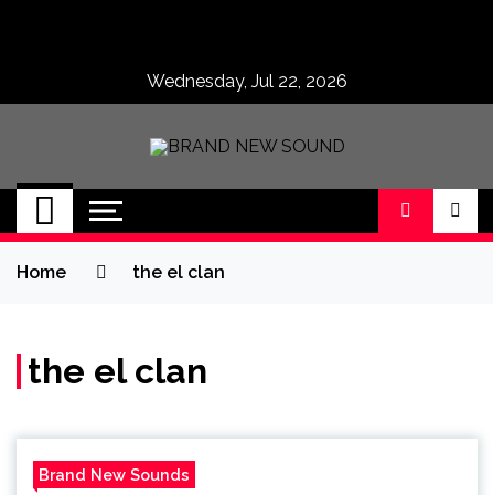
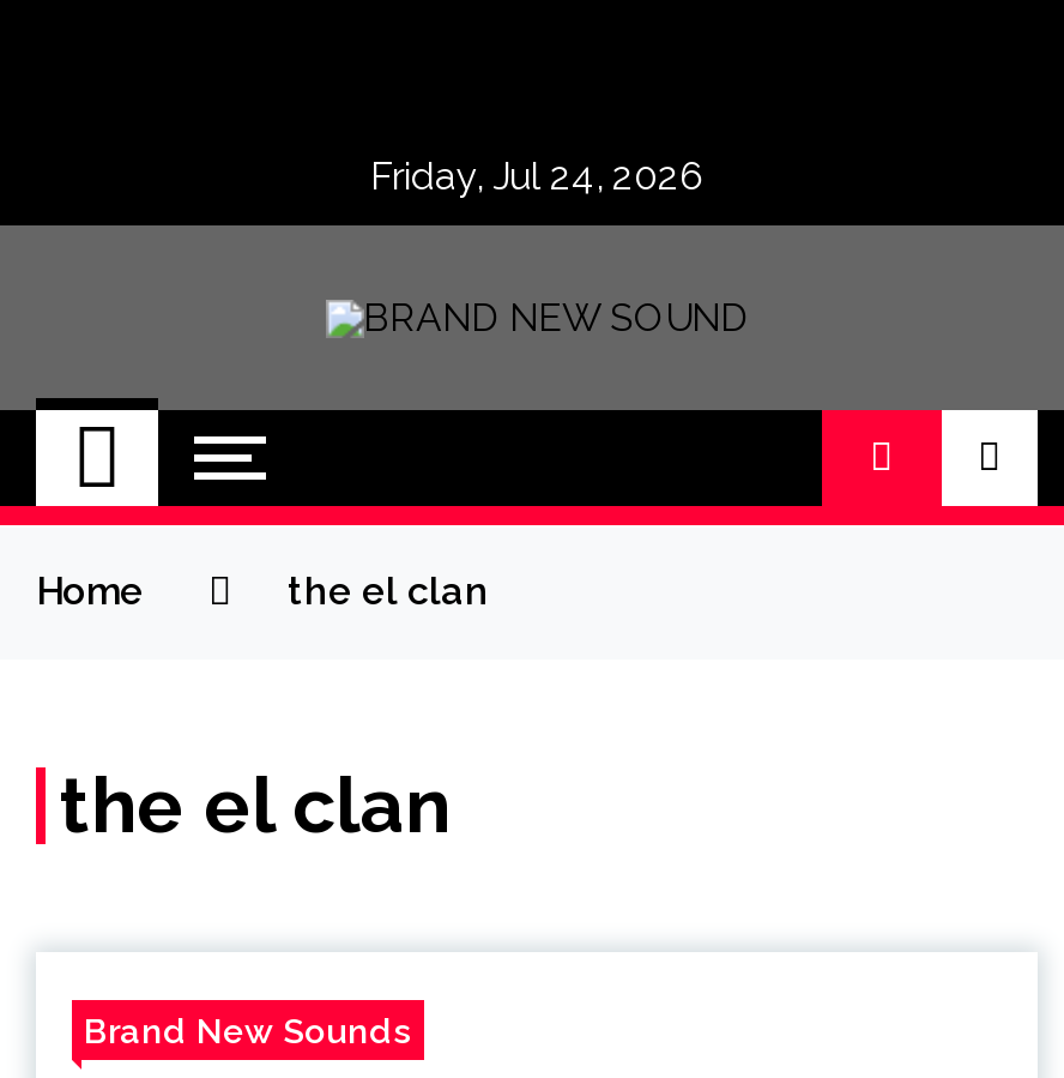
[147,71,347,92] Wednesday, Jul 22, 2026 -> [370,153,703,199] Friday, Jul 24, 2026

